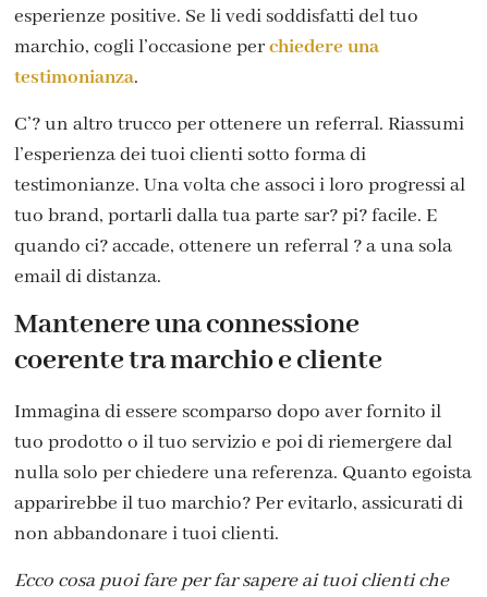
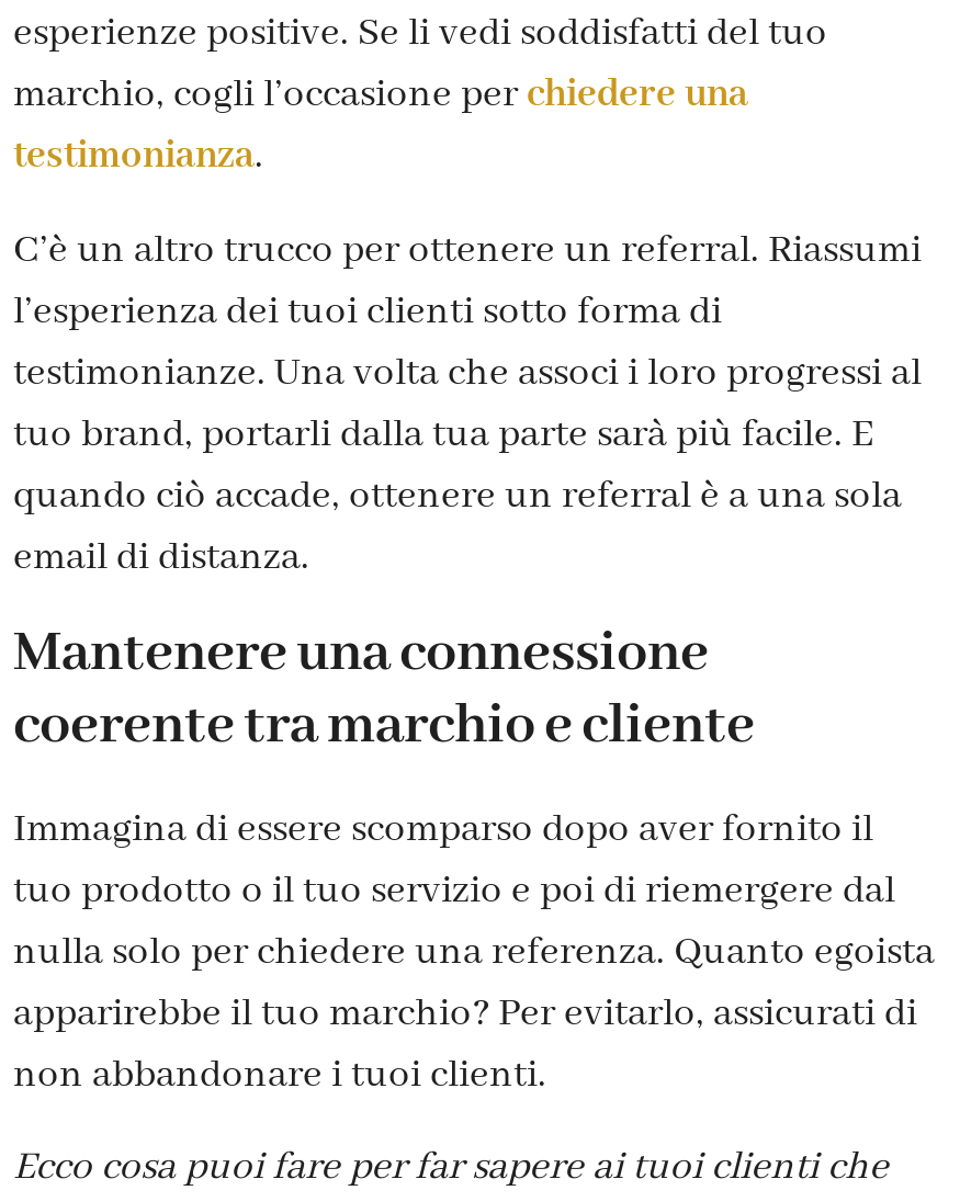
[14,112,464,136] C’? un altro trucco per ottenere un referral. Riassumi -> [13,225,922,274] C’è un altro trucco per ottenere un referral. Riassumi
[14,204,437,227] tuo brand, portarli dalla tua parte sar? pi? facile. E -> [13,410,873,458] tuo brand, portarli dalla tua parte sarà più facile. E
[14,234,452,258] quando ci? accade, ottenere un referral ? a una sola -> [13,471,902,519] quando ciò accade, ottenere un referral è a una sola

